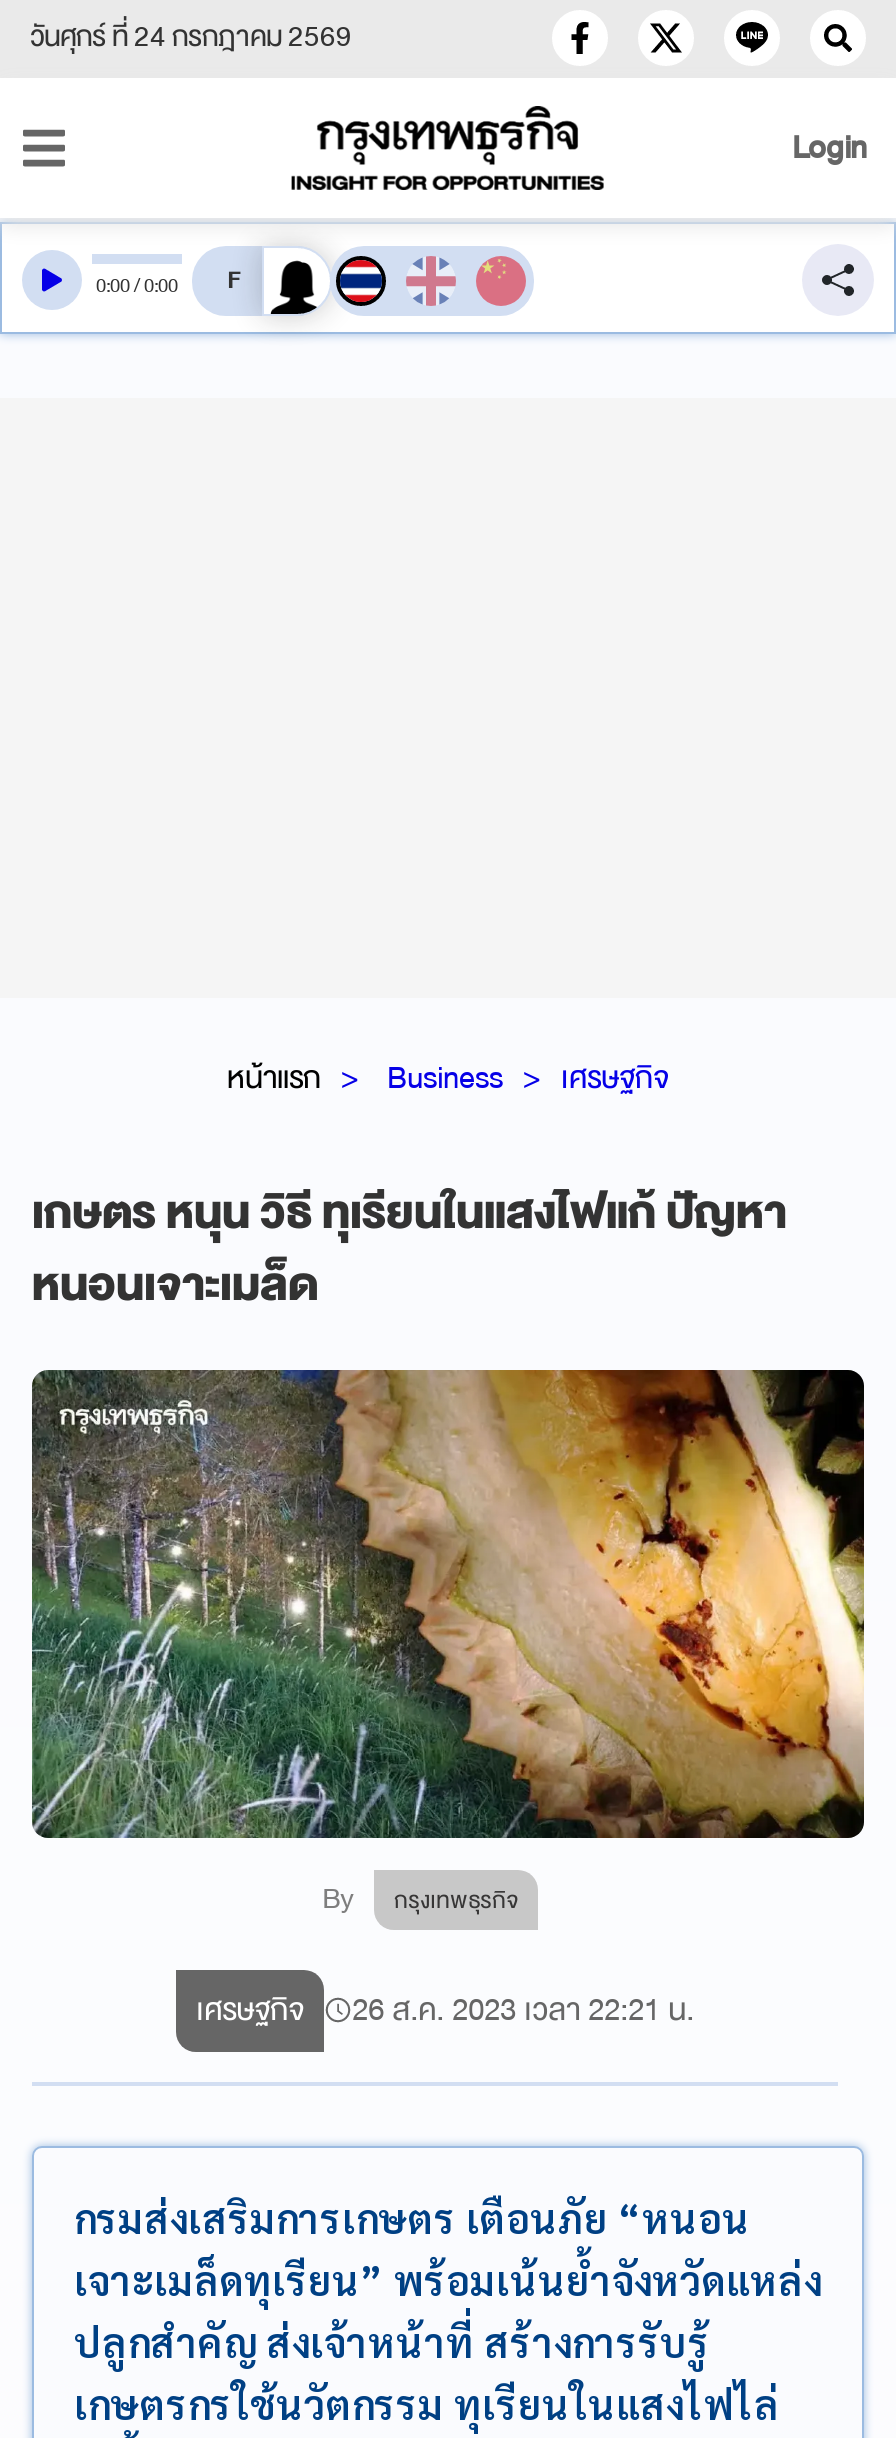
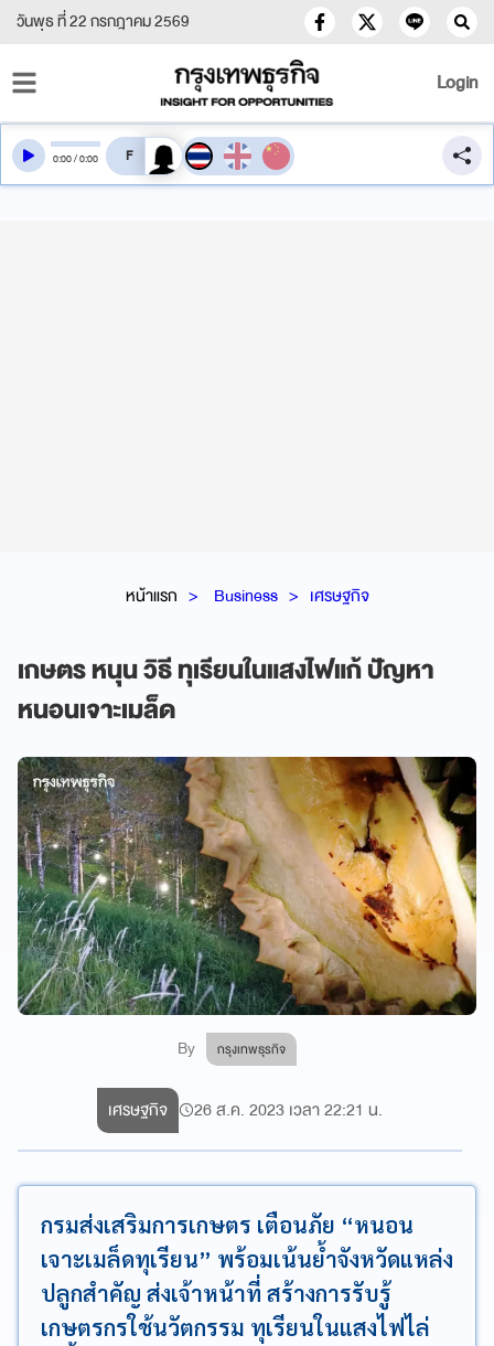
[30,12,352,62] วันศุกร์ ที่ 24 กรกฎาคม 2569 -> [17,8,190,35] วันพุธ ที่ 22 กรกฎาคม 2569

